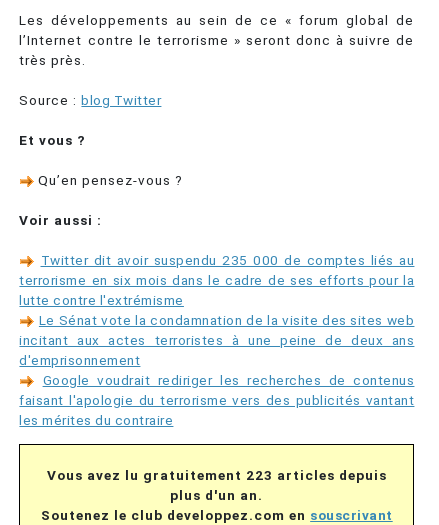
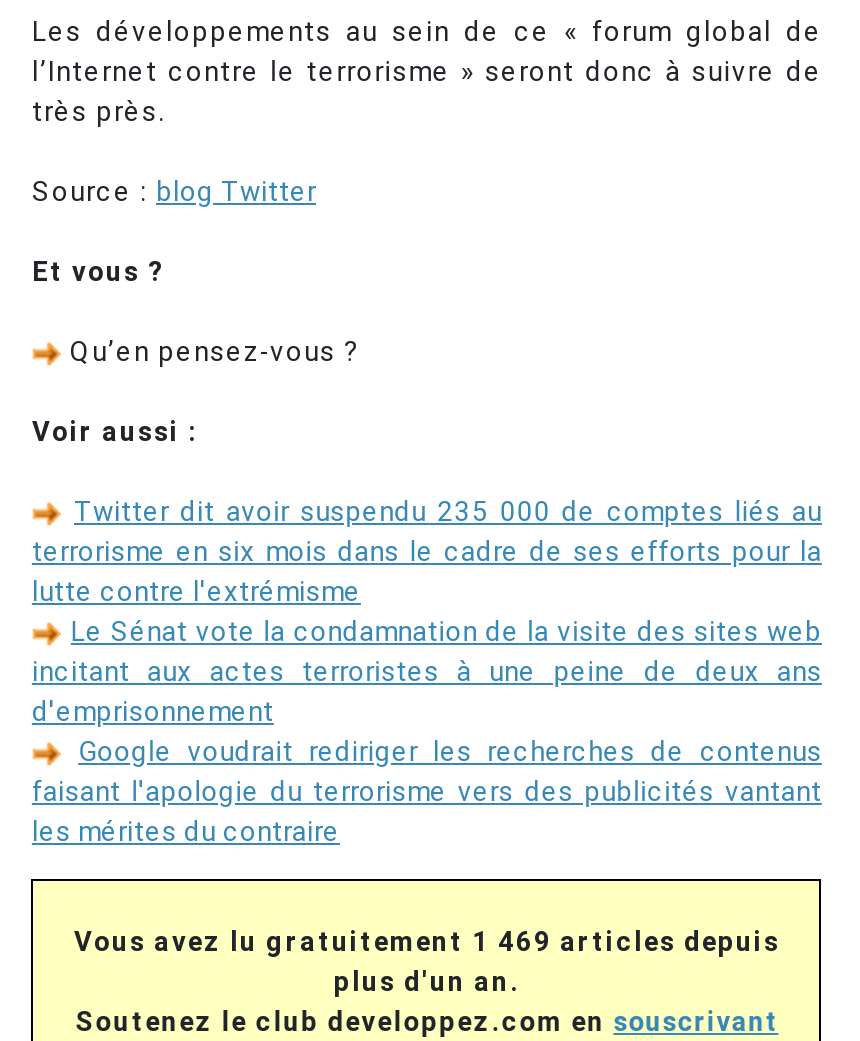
[47,467,387,483] Vous avez lu gratuitement 223 articles depuis -> [74,925,780,957] Vous avez lu gratuitement 1 469 articles depuis

